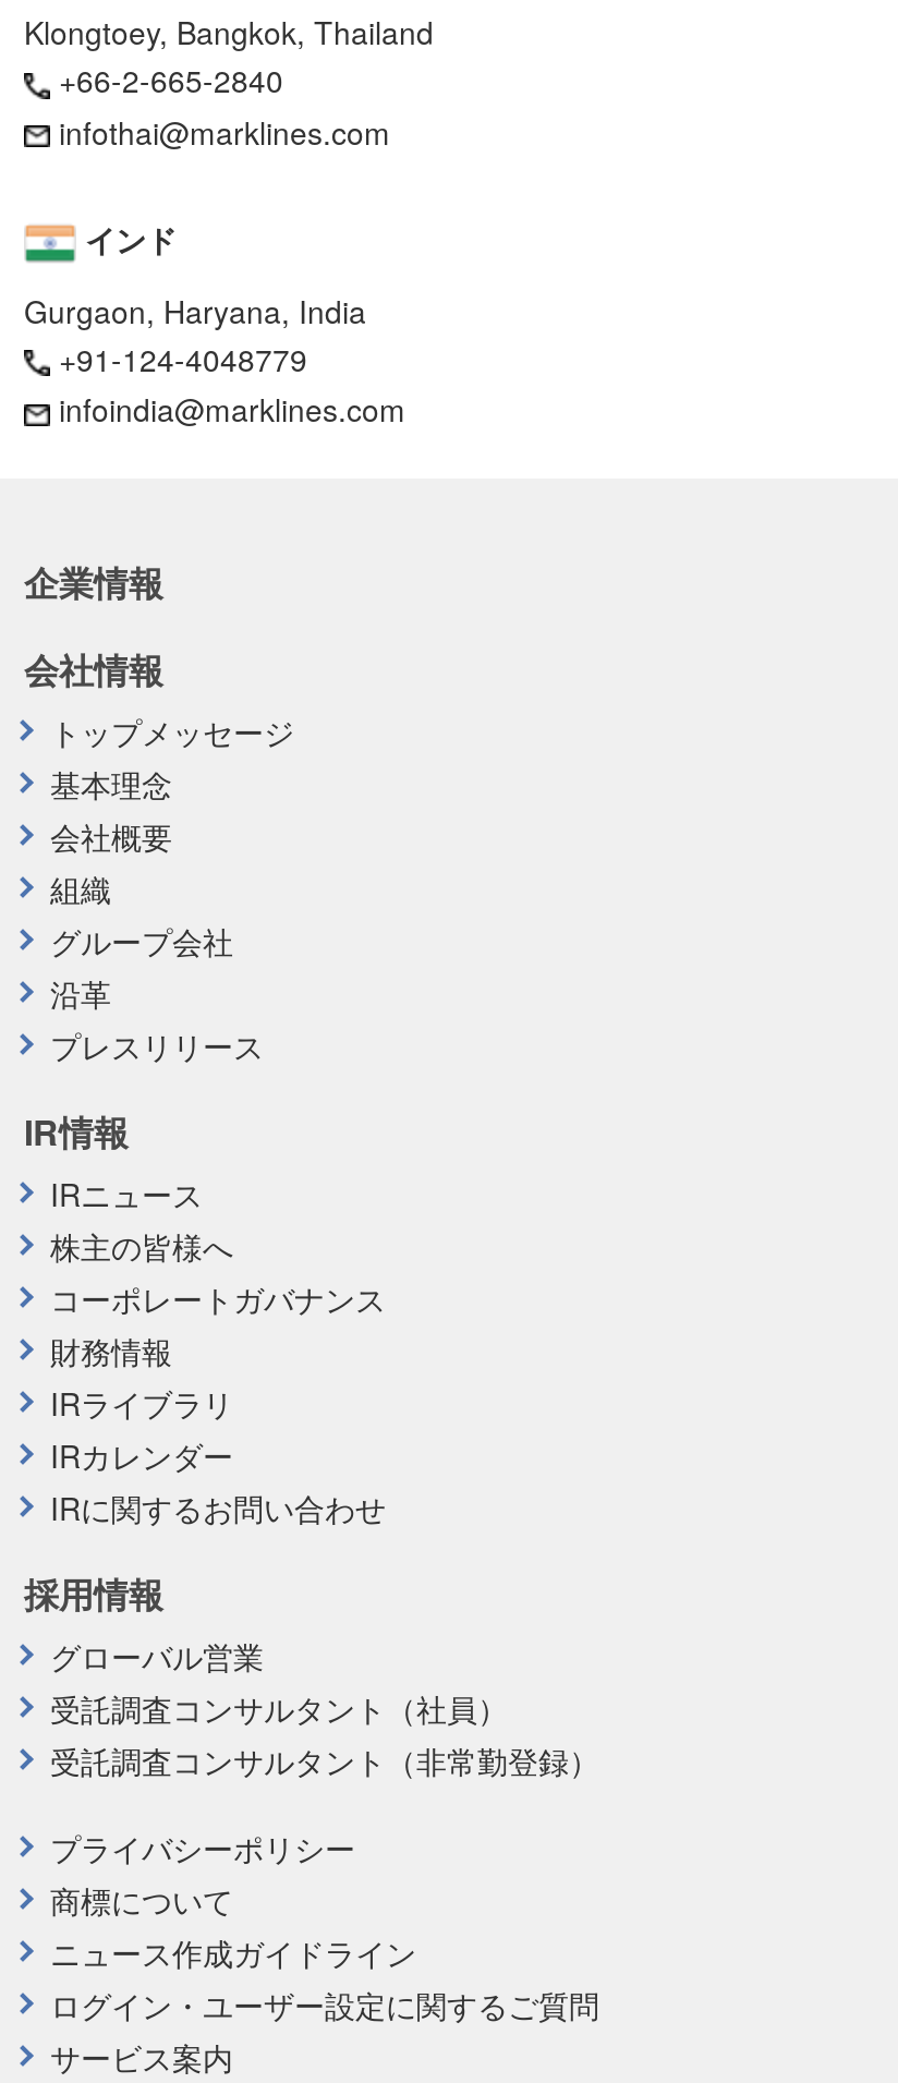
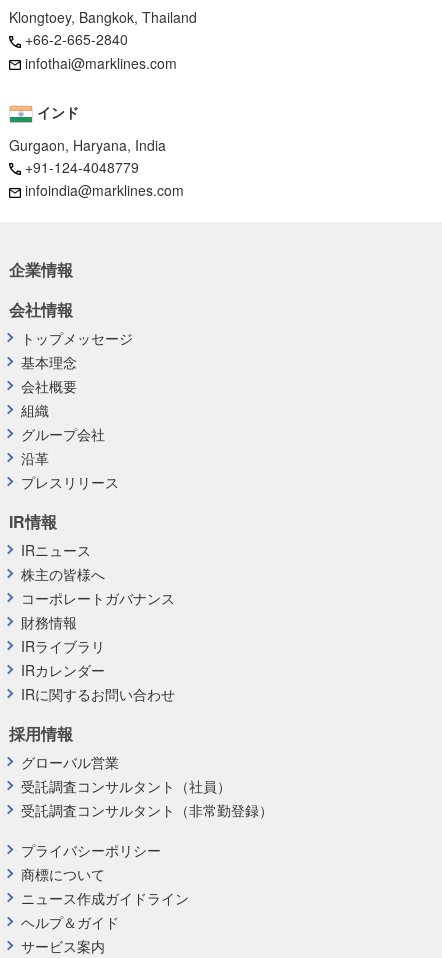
[50,1982,599,2025] ログイン・ユーザー設定に関するご質問 -> [21,912,119,932] ヘルプ＆ガイド

